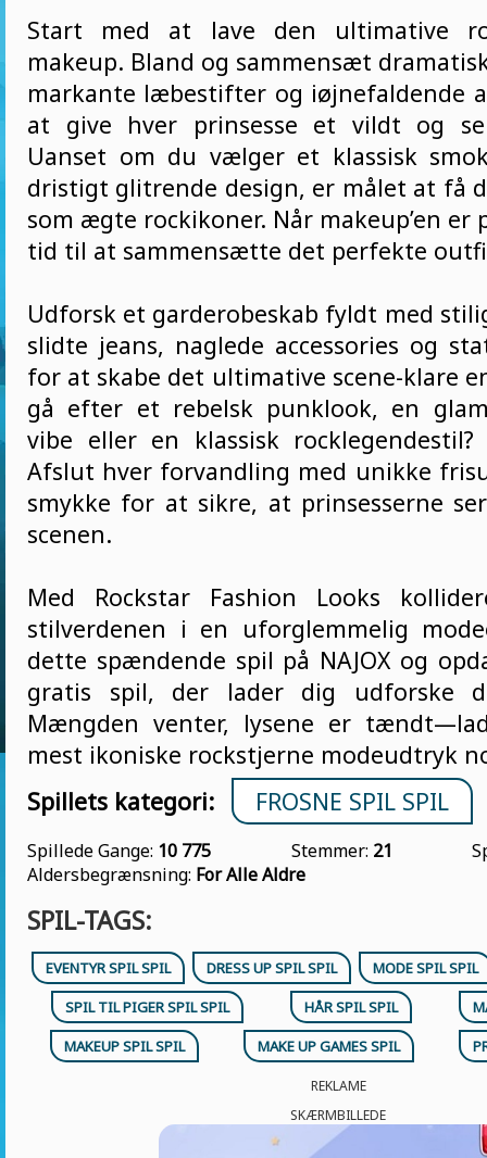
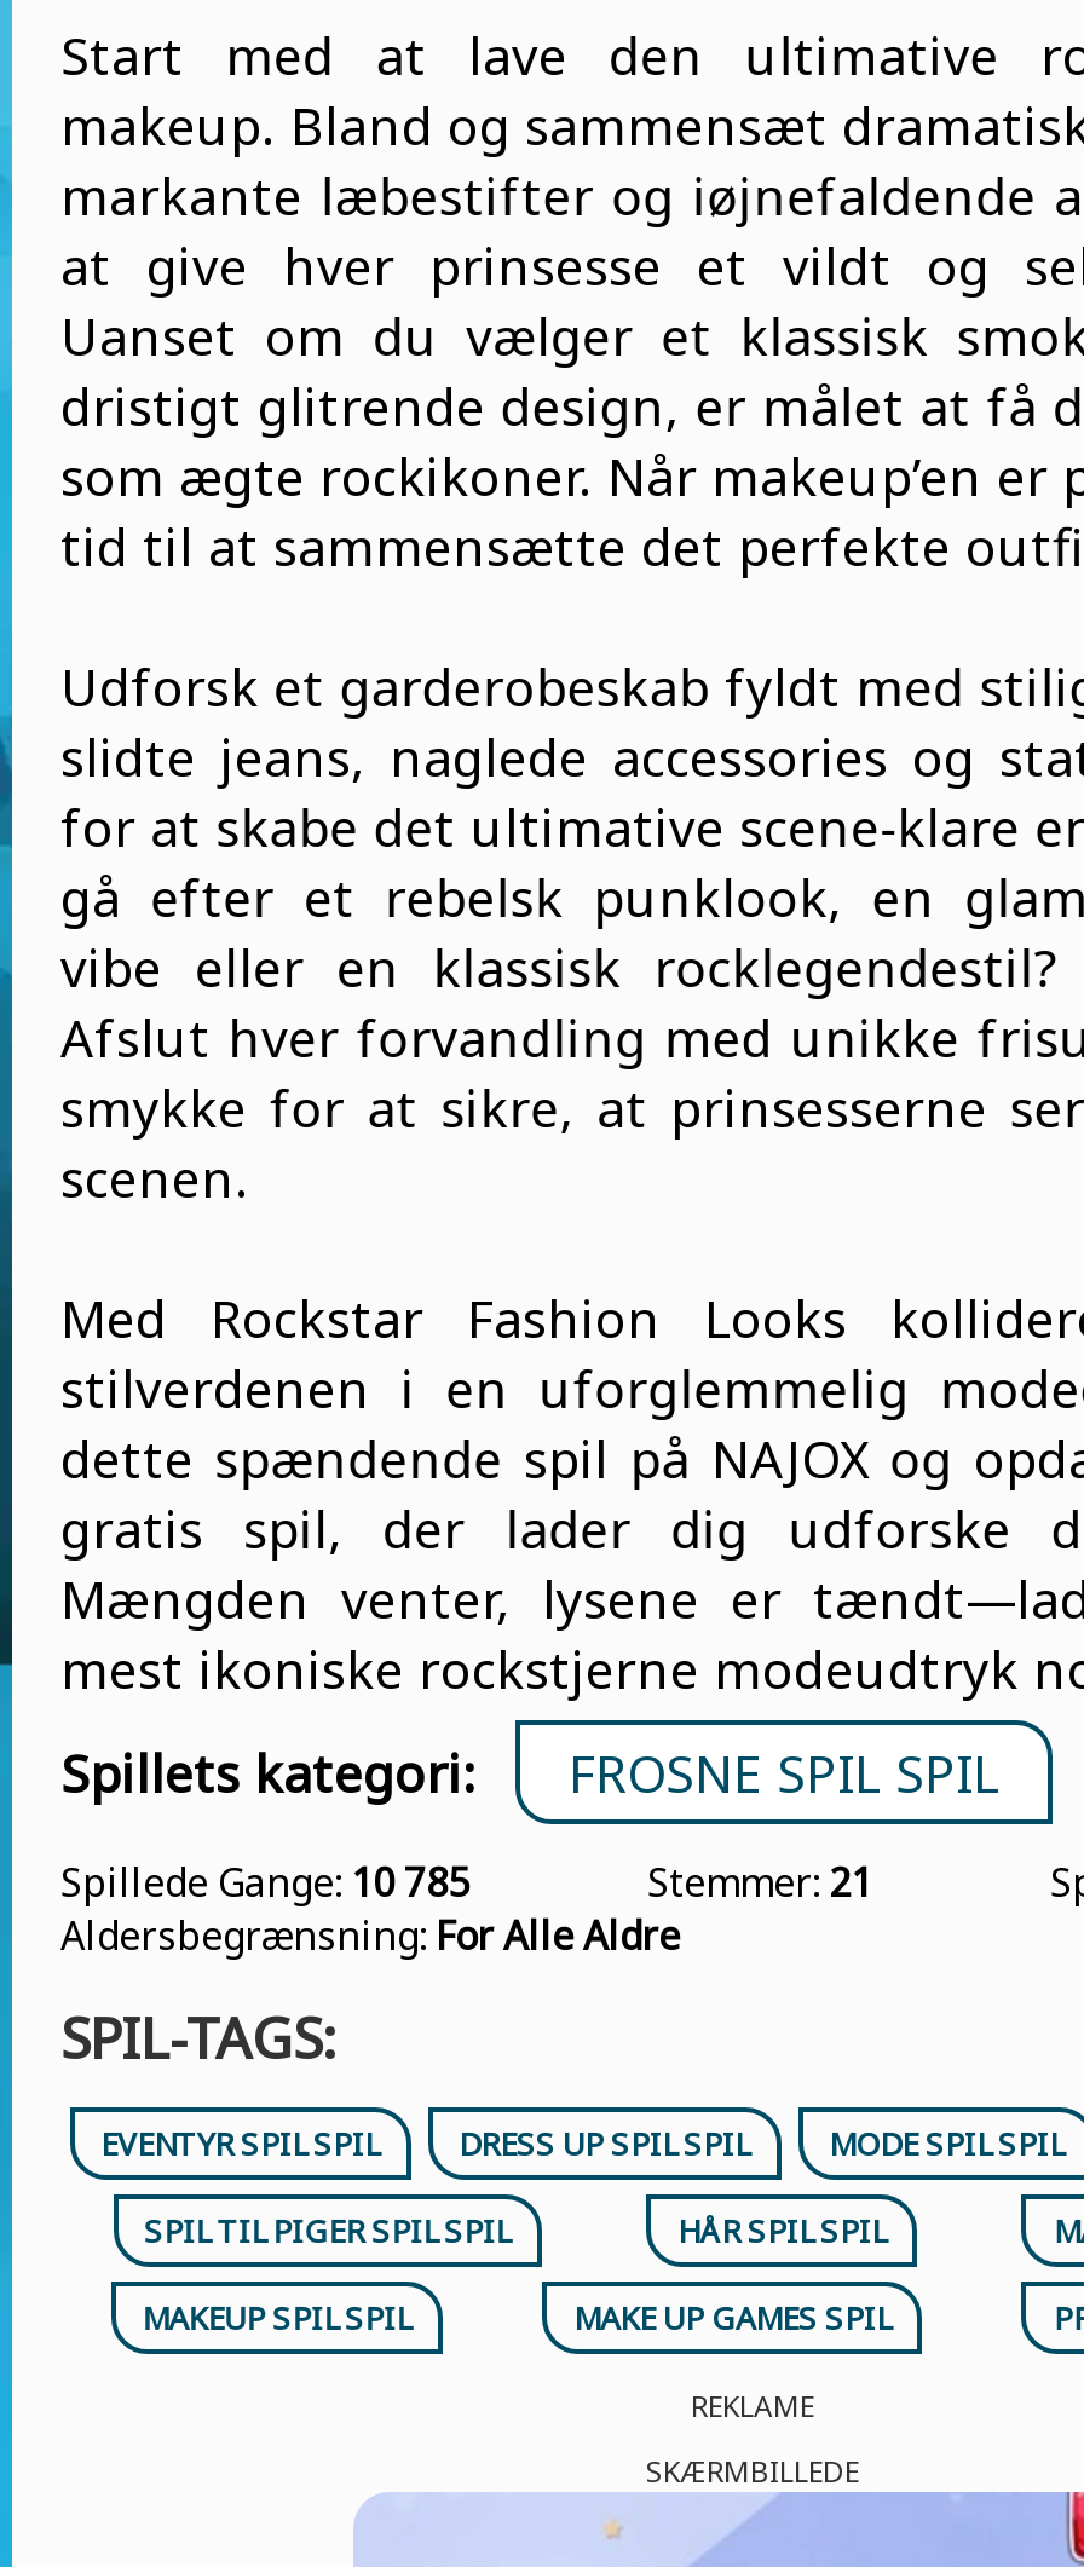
[27,839,211,863] Spillede Gange: 10 775 -> [60,1856,469,1909] Spillede Gange: 10 785

